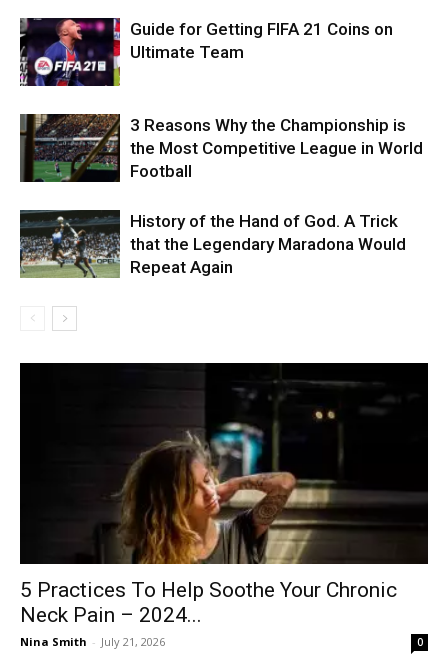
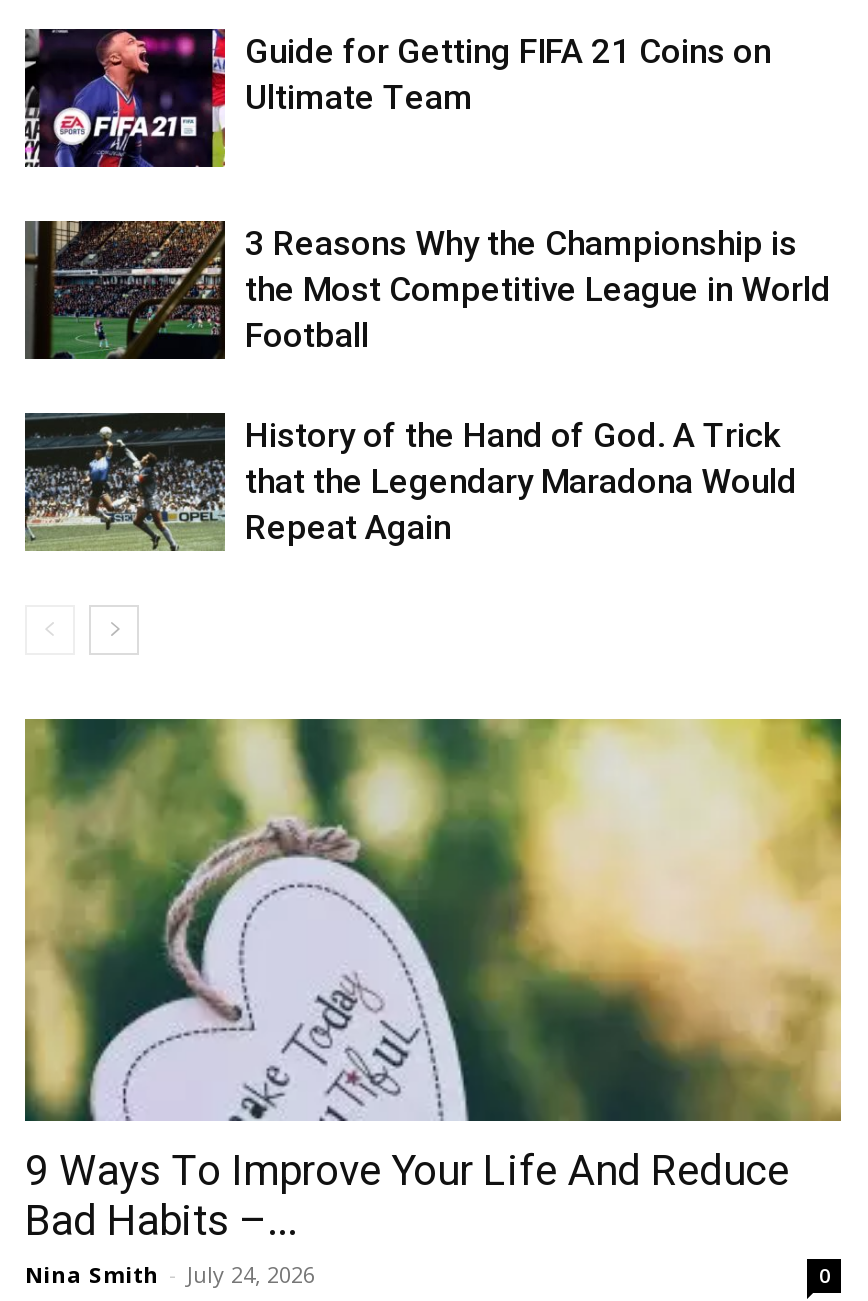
[19,362,429,648] [image] | 5 Practices To Help Soothe Your Chronic | Neck Pain – 2024... | Nina Smith - July 21, 2026 -> [23,718,843,1289] [image] | 9 Ways To Improve Your Life And Reduce | Bad Habits –... | Nina Smith - July 24, 2026

